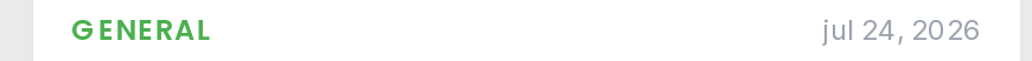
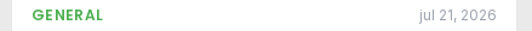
[823,12,982,48] jul 24, 2026 -> [419,6,497,24] jul 21, 2026

